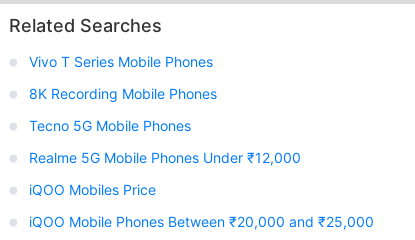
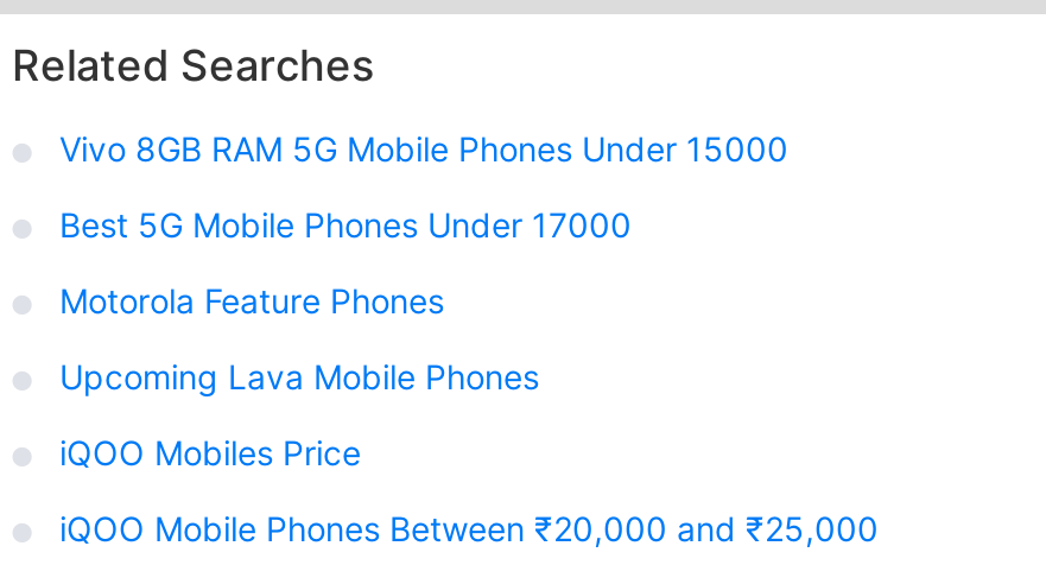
[29,53,213,70] Vivo T Series Mobile Phones -> [59,128,788,169] Vivo 8GB RAM 5G Mobile Phones Under 15000
[29,85,217,102] 8K Recording Mobile Phones -> [59,204,632,245] Best 5G Mobile Phones Under 17000
[29,117,191,134] Tecno 5G Mobile Phones -> [59,280,444,321] Motorola Feature Phones
[29,149,301,166] Realme 5G Mobile Phones Under ₹12,000 -> [59,356,539,397] Upcoming Lava Mobile Phones

